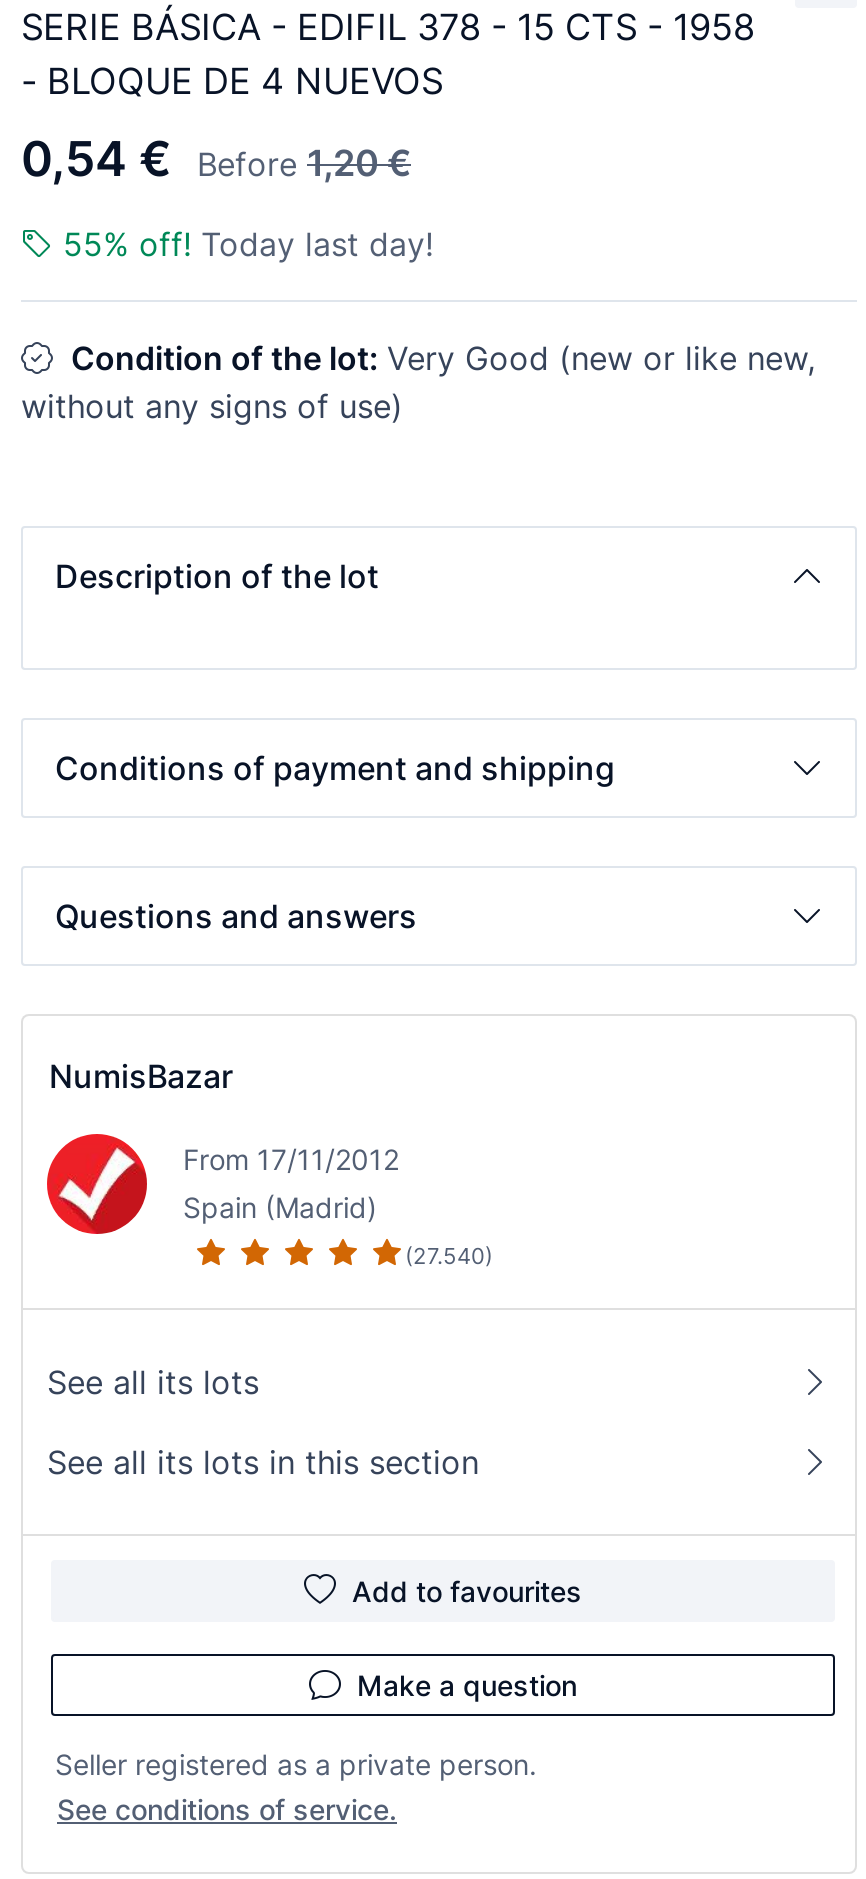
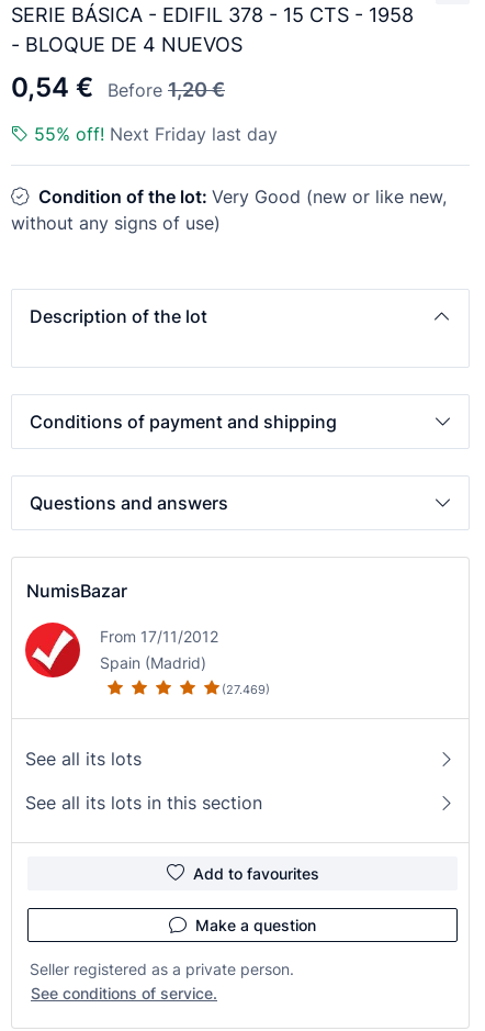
[63,224,433,264] 55% off! Today last day! -> [34,123,278,145] 55% off! Next Friday last day
[405,1241,493,1269] (27.540) -> [222,681,270,697] (27.469)

